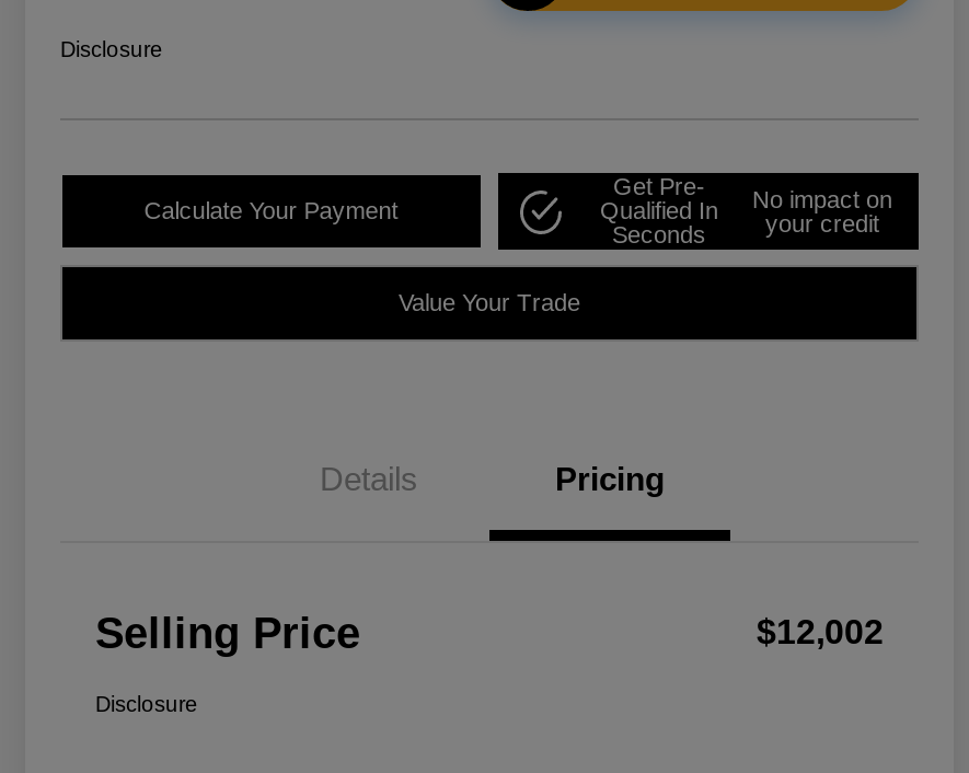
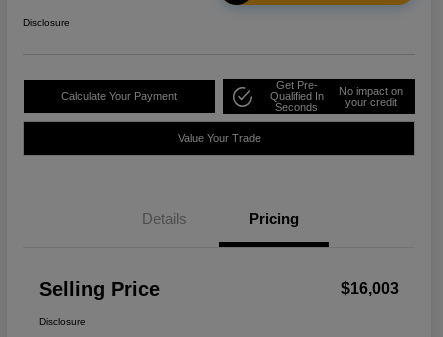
[757,614,884,651] $12,002 -> [341,280,399,297] $16,003

